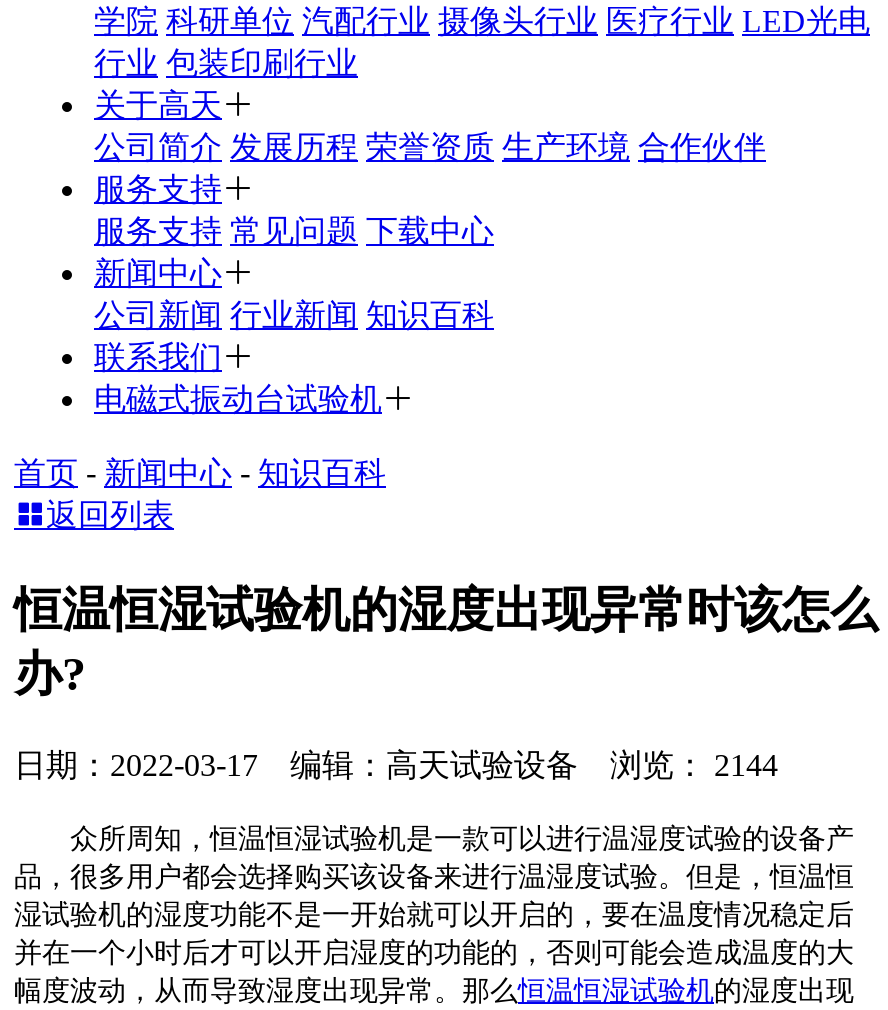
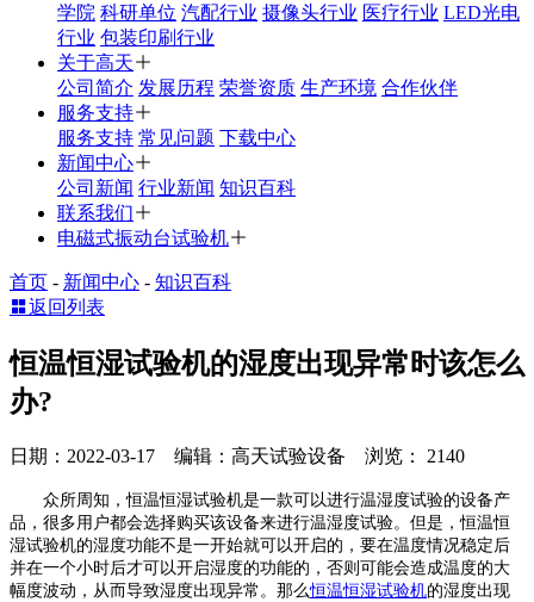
[14,748,778,782] 日期：2022-03-17 编辑：高天试验设备 浏览：2144 -> [10,446,465,466] 日期：2022-03-17 编辑：高天试验设备 浏览：2140

